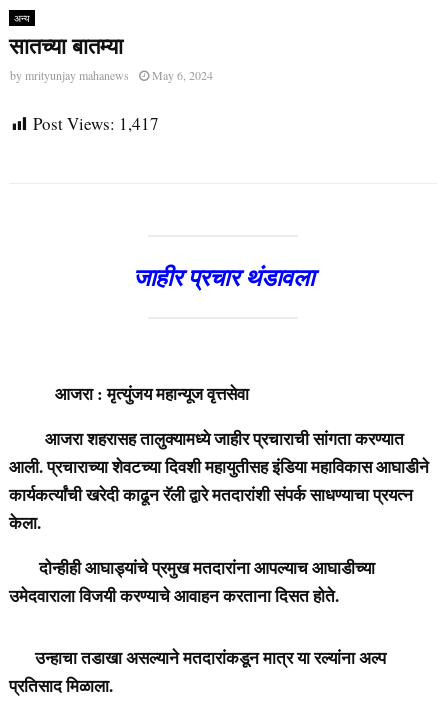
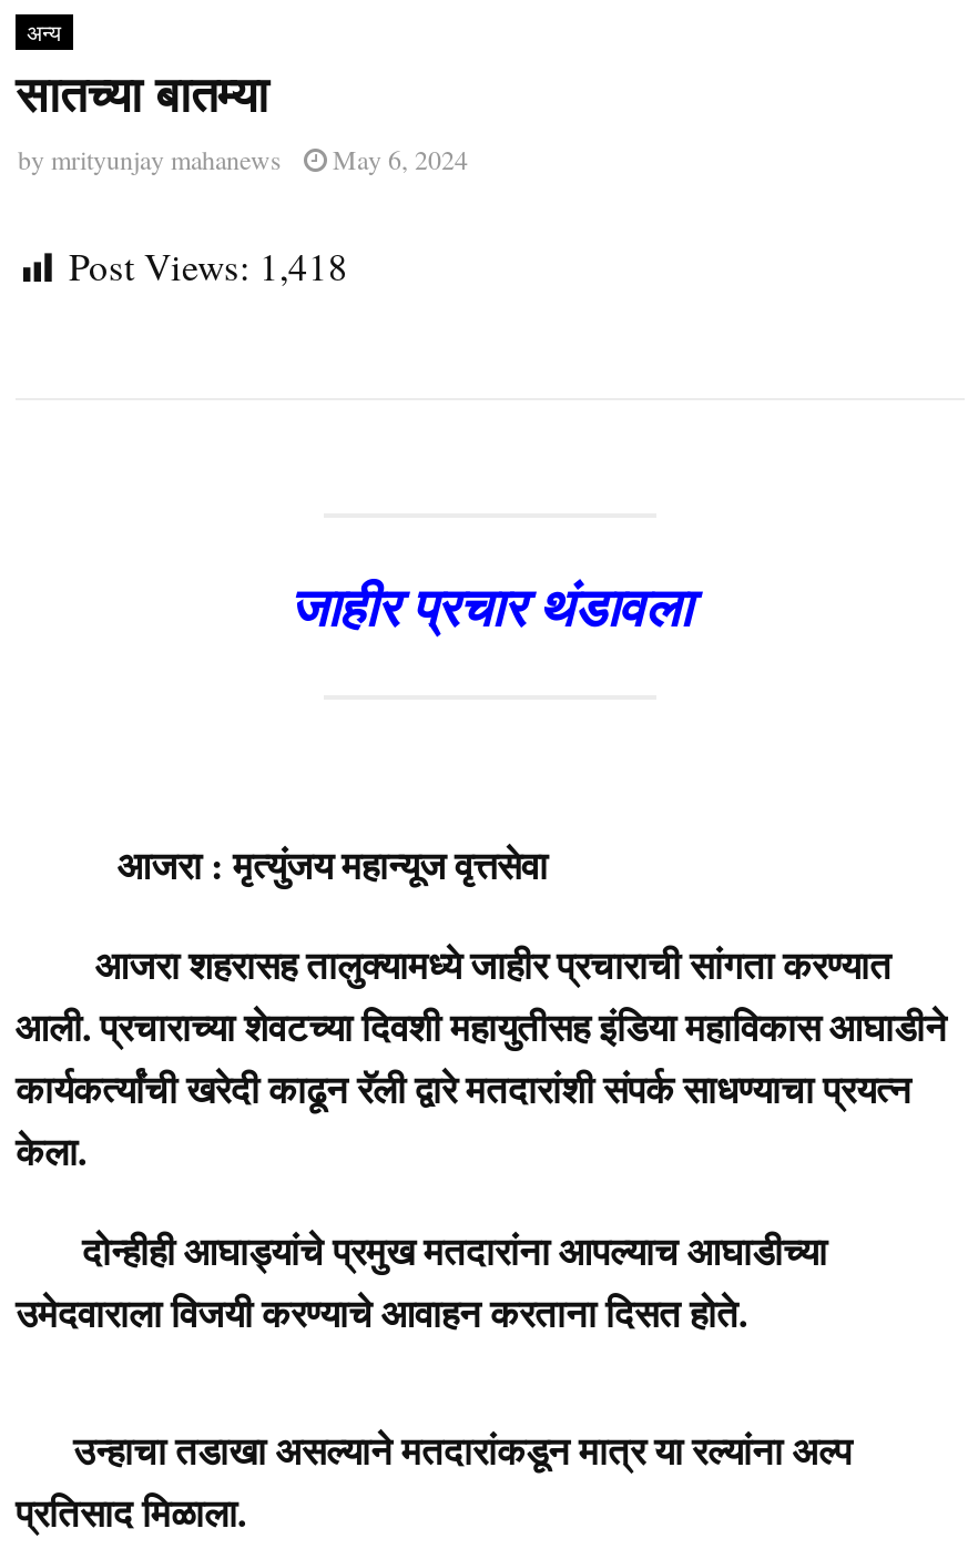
[33,111,159,134] Post Views: 1,417 -> [69,240,348,291] Post Views: 1,418

